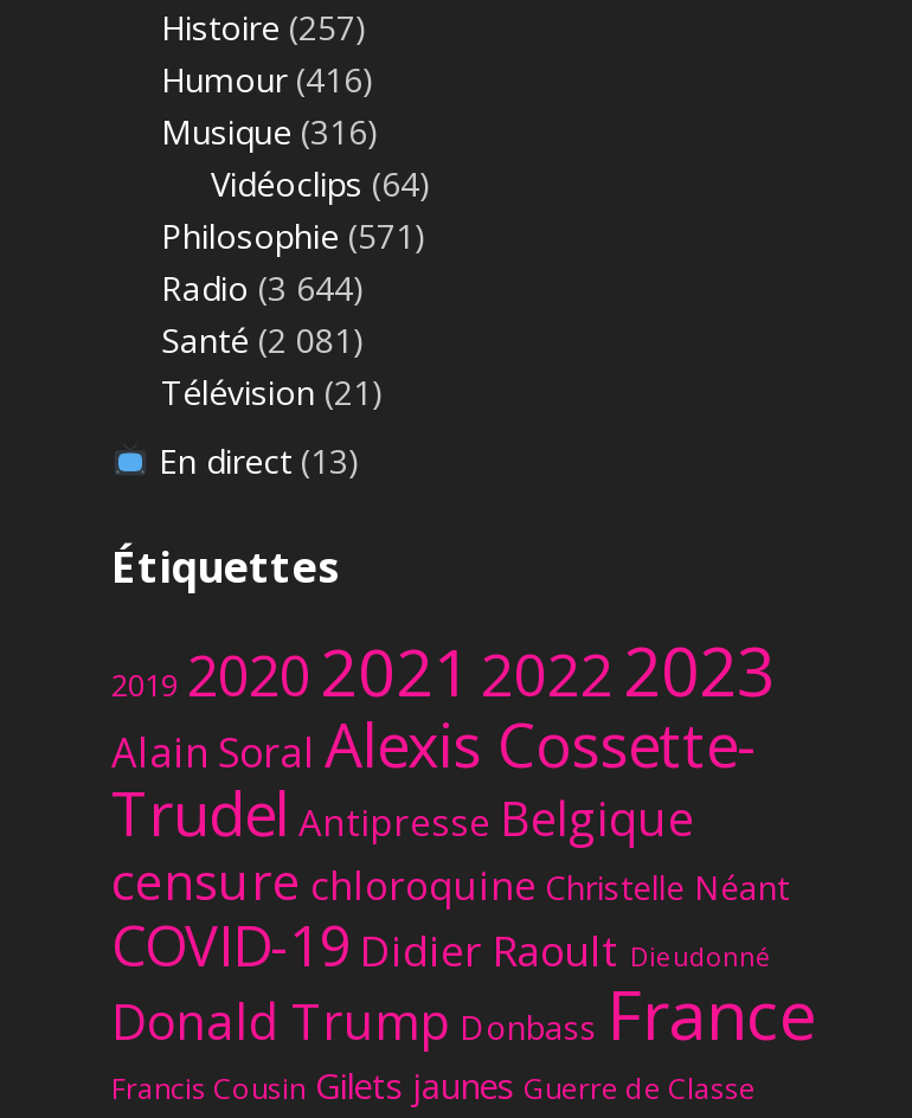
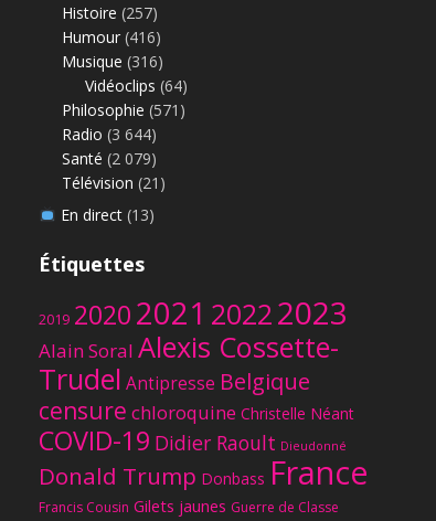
[161,317,365,362] Santé (2 081) -> [62,148,157,169] Santé (2 079)

